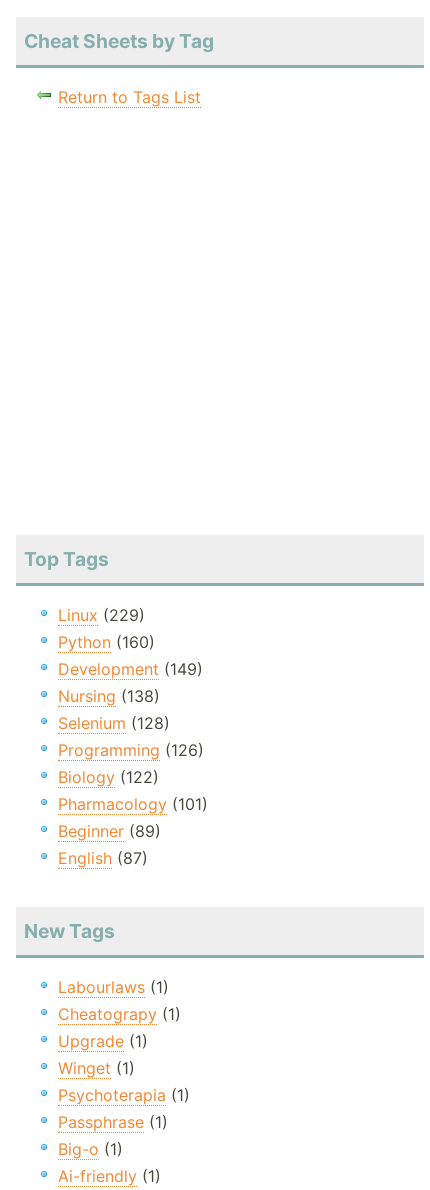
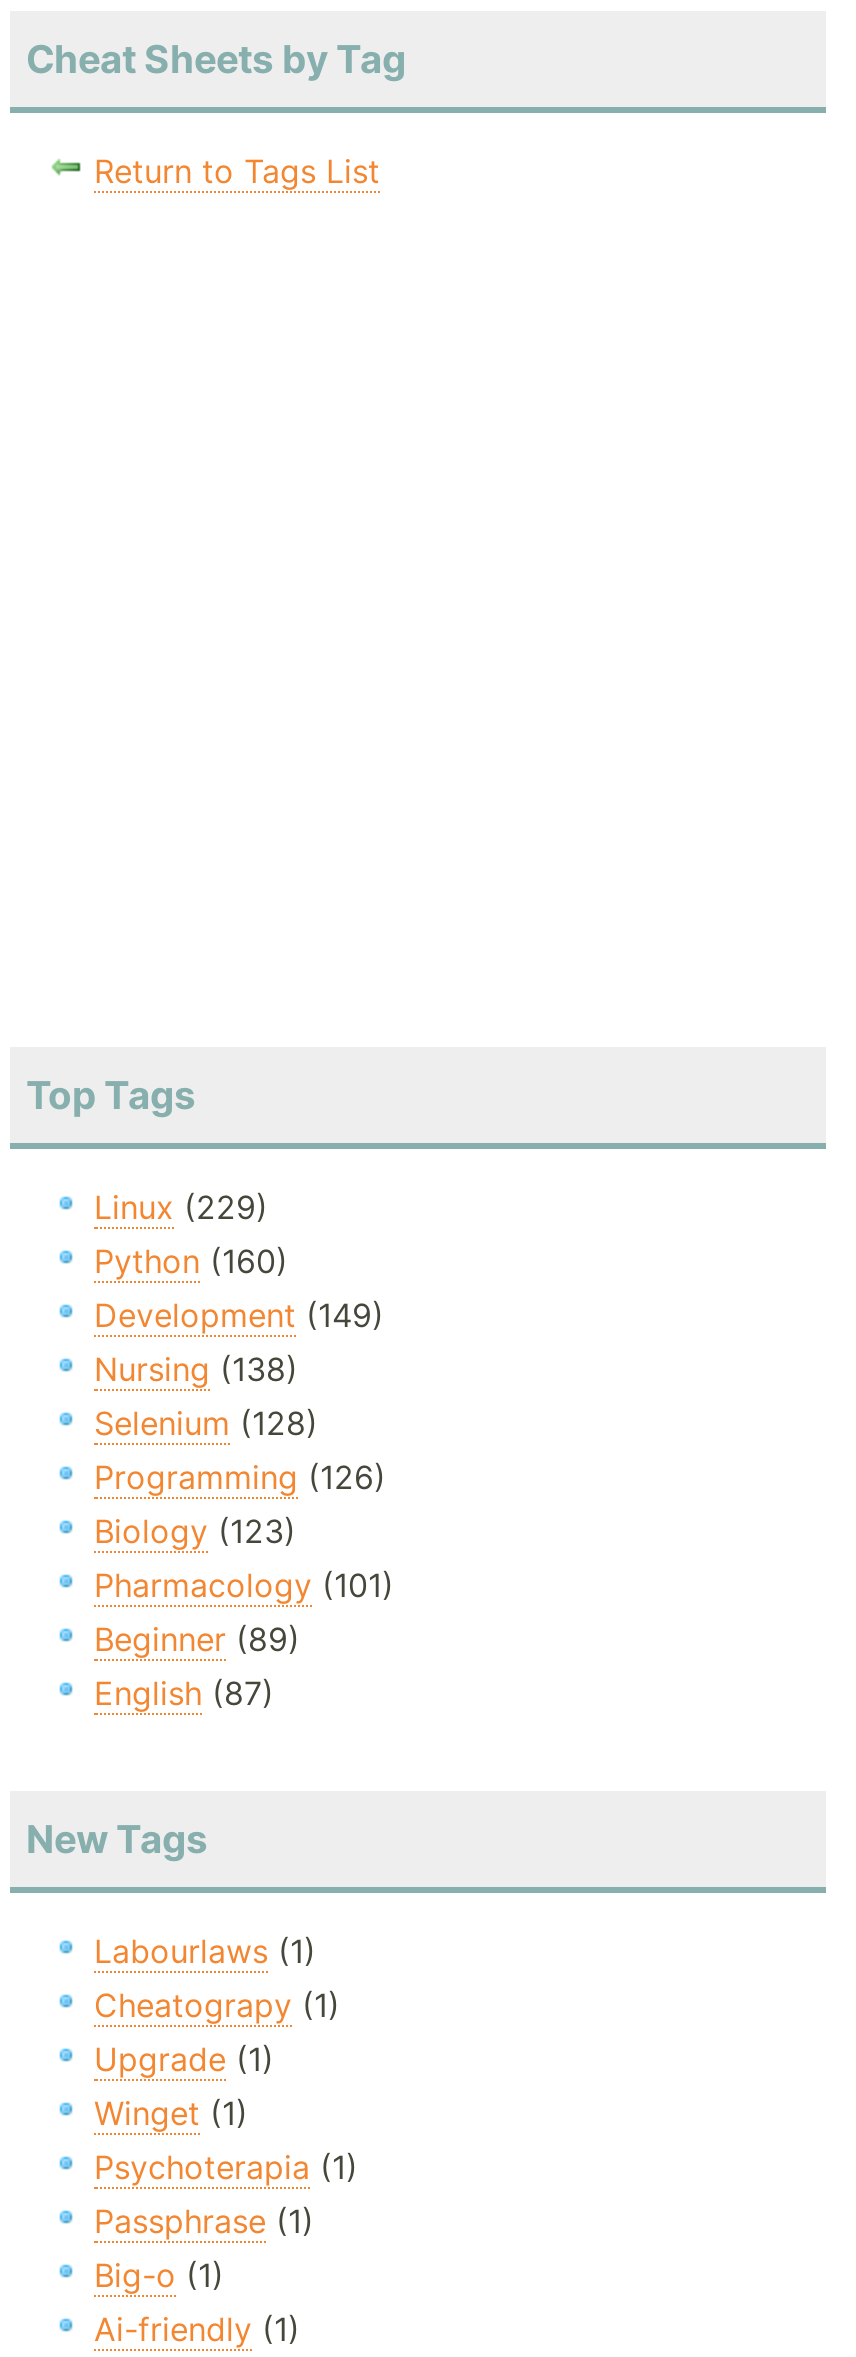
[58,767,159,787] Biology (122) -> [94,1511,296,1551] Biology (123)

